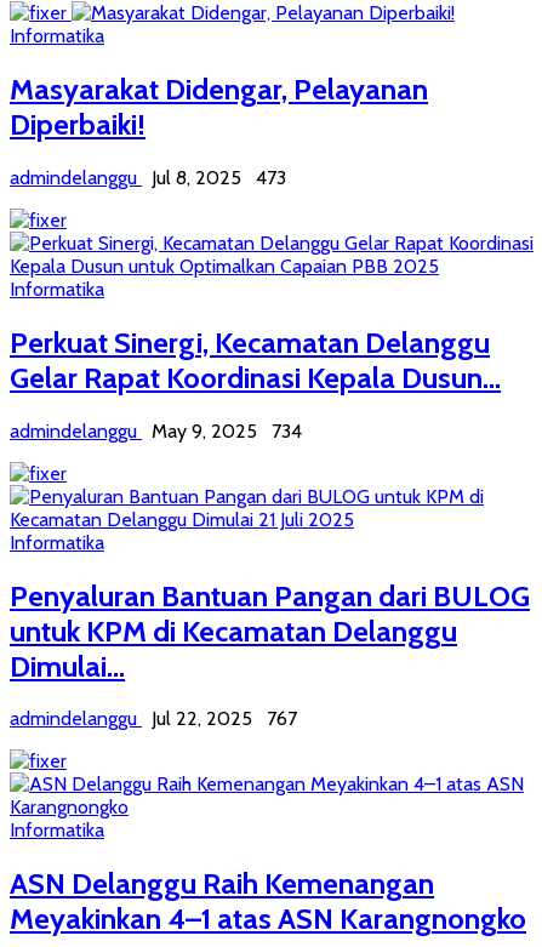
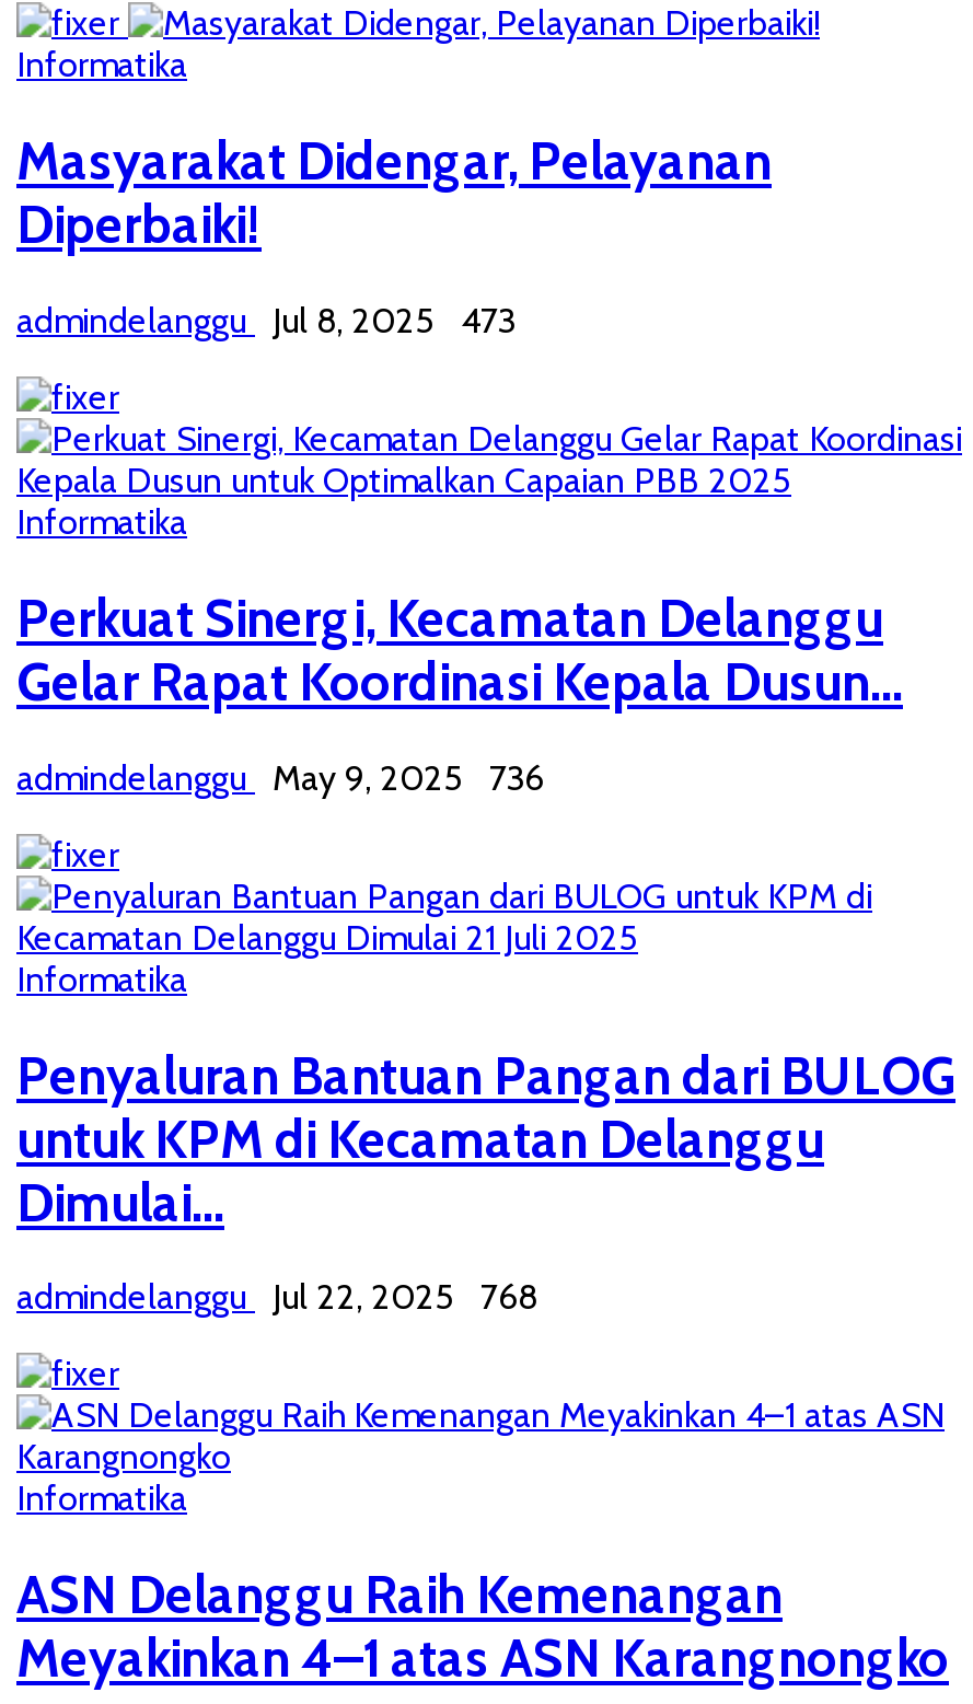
[10,419,302,442] admindelanggu May 9, 2025 734 -> [16,756,544,798] admindelanggu May 9, 2025 736
[10,707,297,730] admindelanggu Jul 22, 2025 767 -> [16,1277,537,1319] admindelanggu Jul 22, 2025 768

